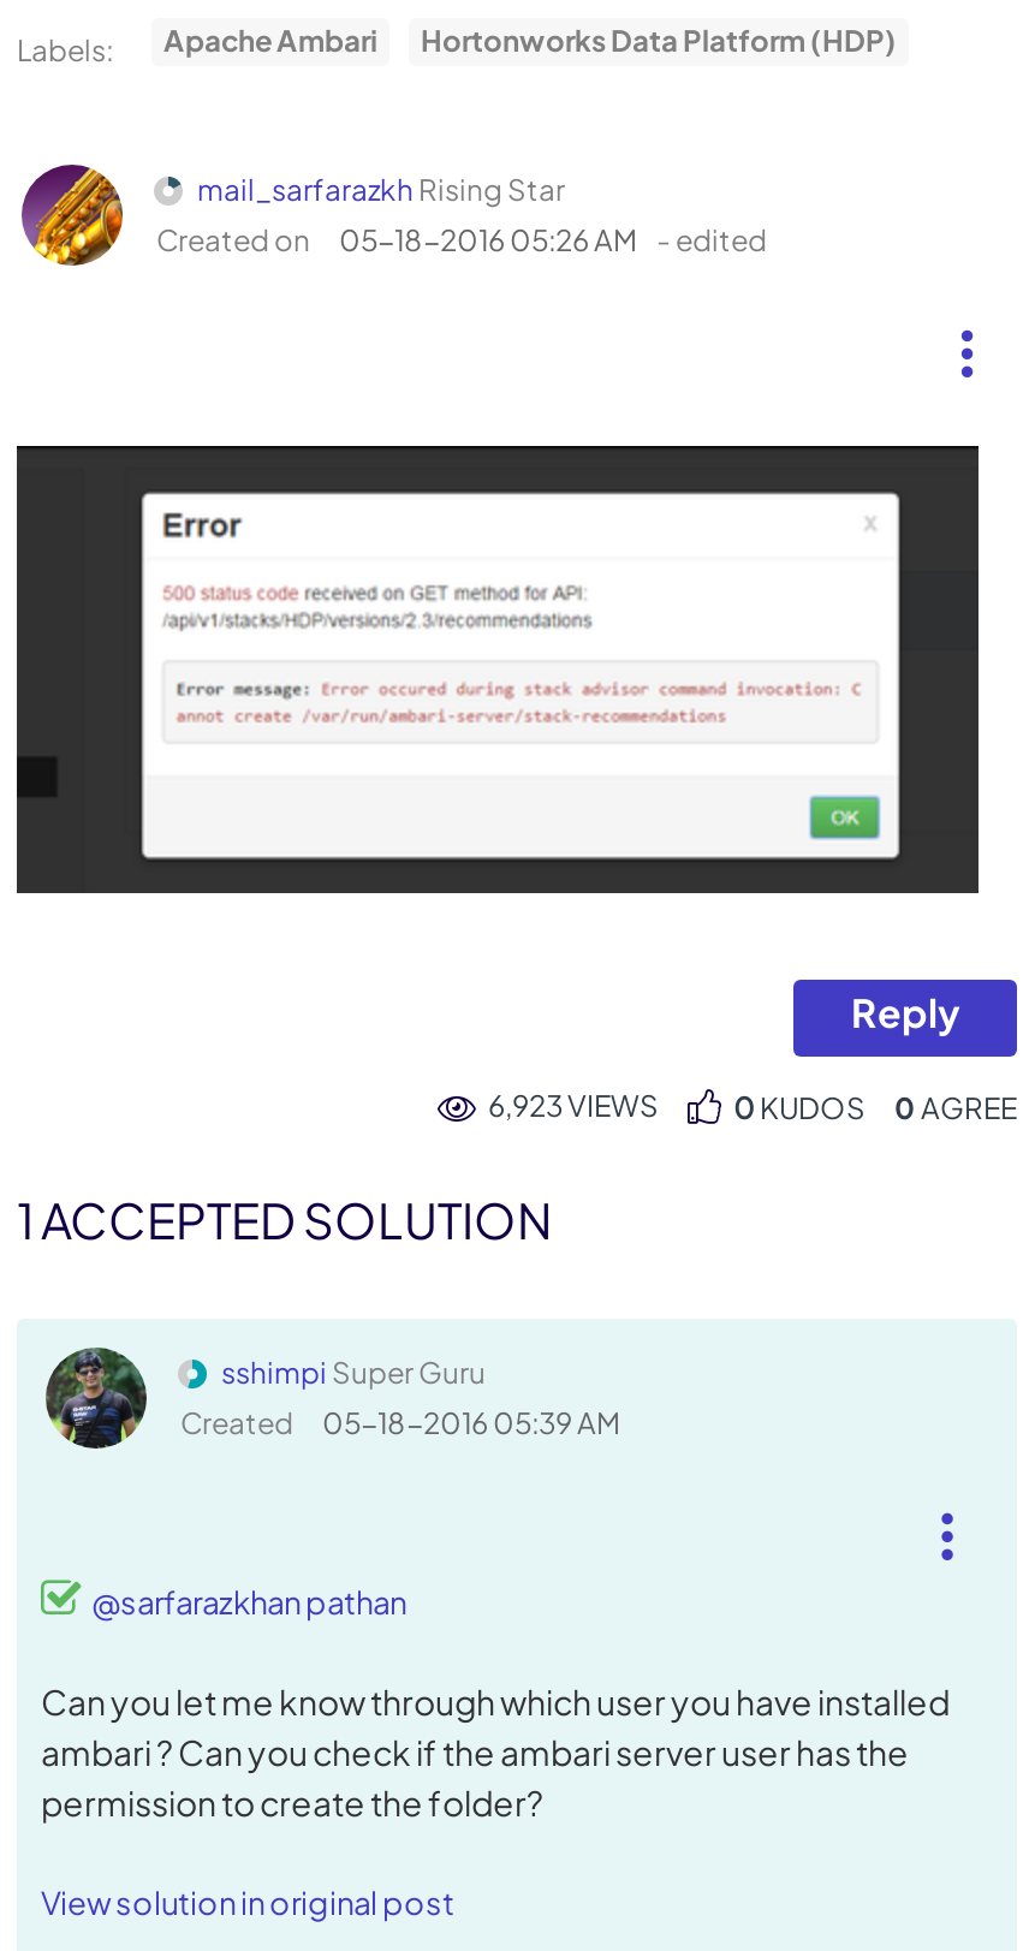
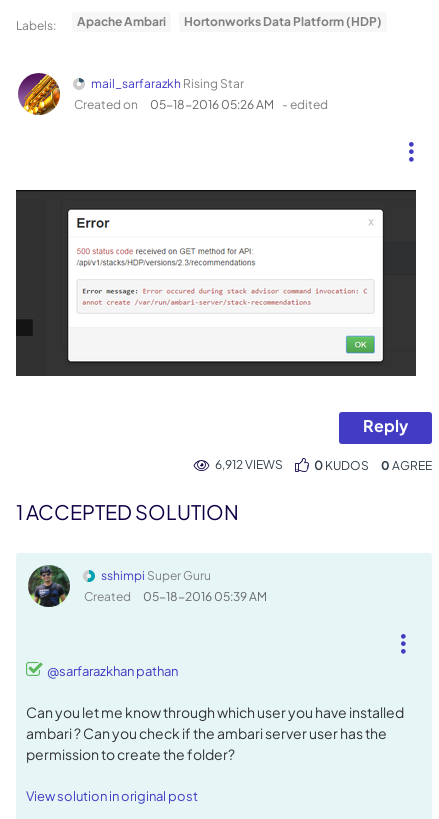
[488,1088,659,1124] 6,923 VIEWS -> [215,457,283,472] 6,912 VIEWS

